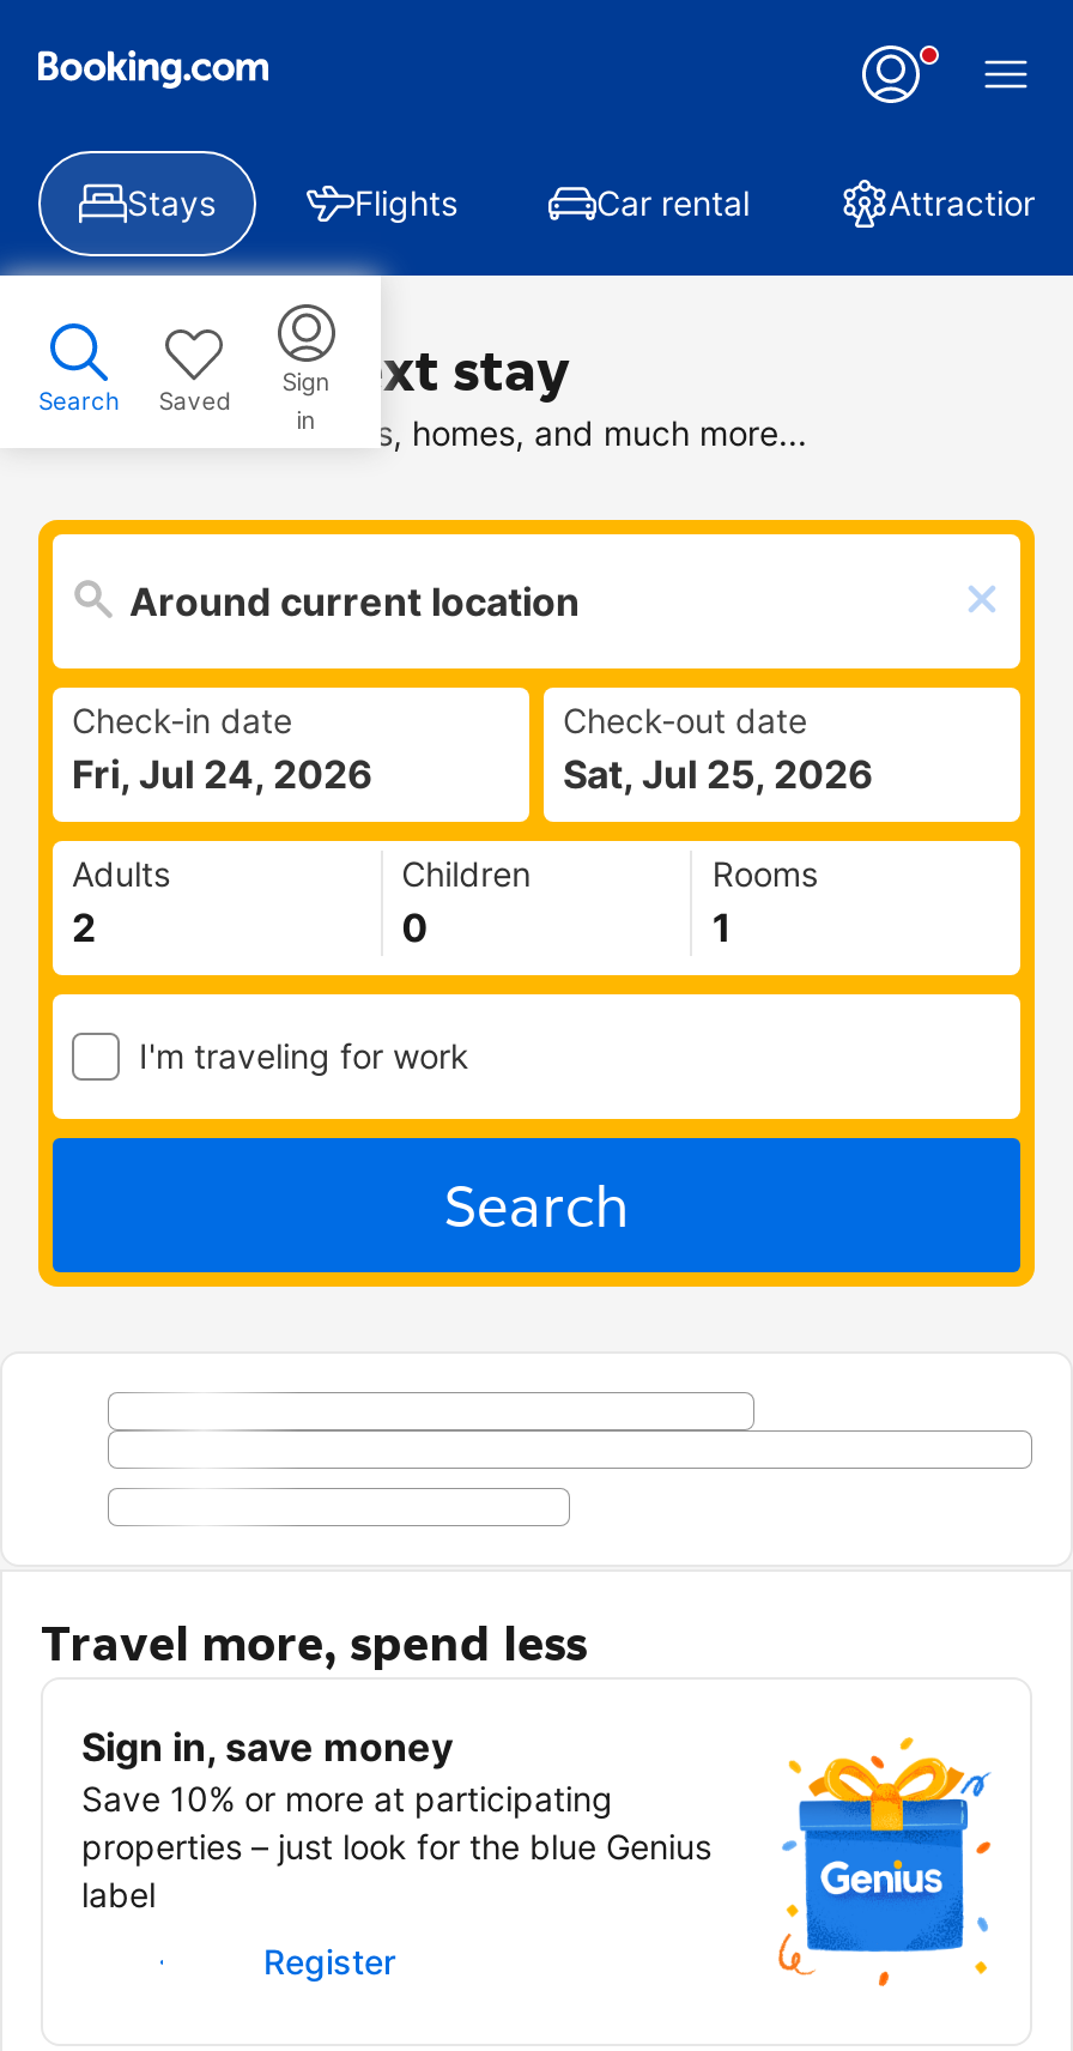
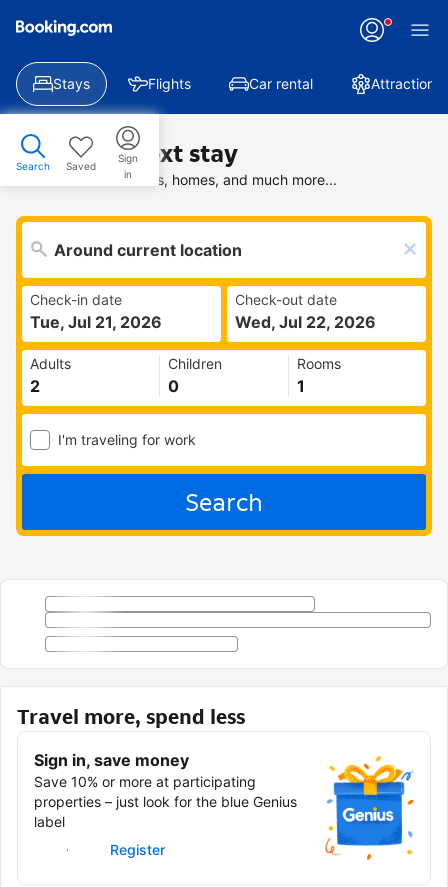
[72,750,374,798] Fri, Jul 24, 2026 -> [30,312,162,332] Tue, Jul 21, 2026
[563,750,874,798] Sat, Jul 25, 2026 -> [235,312,376,332] Wed, Jul 22, 2026

